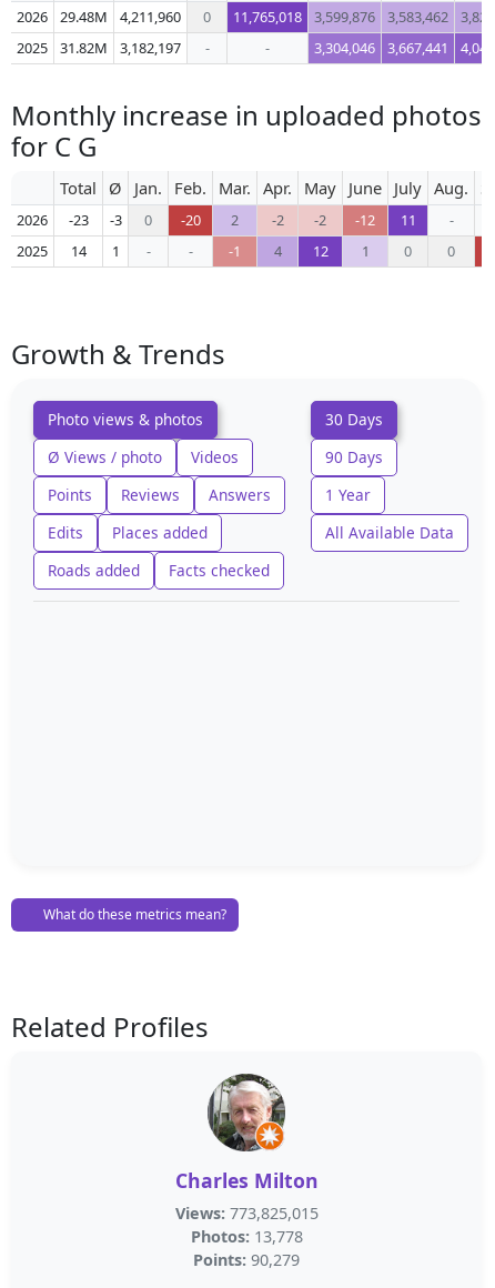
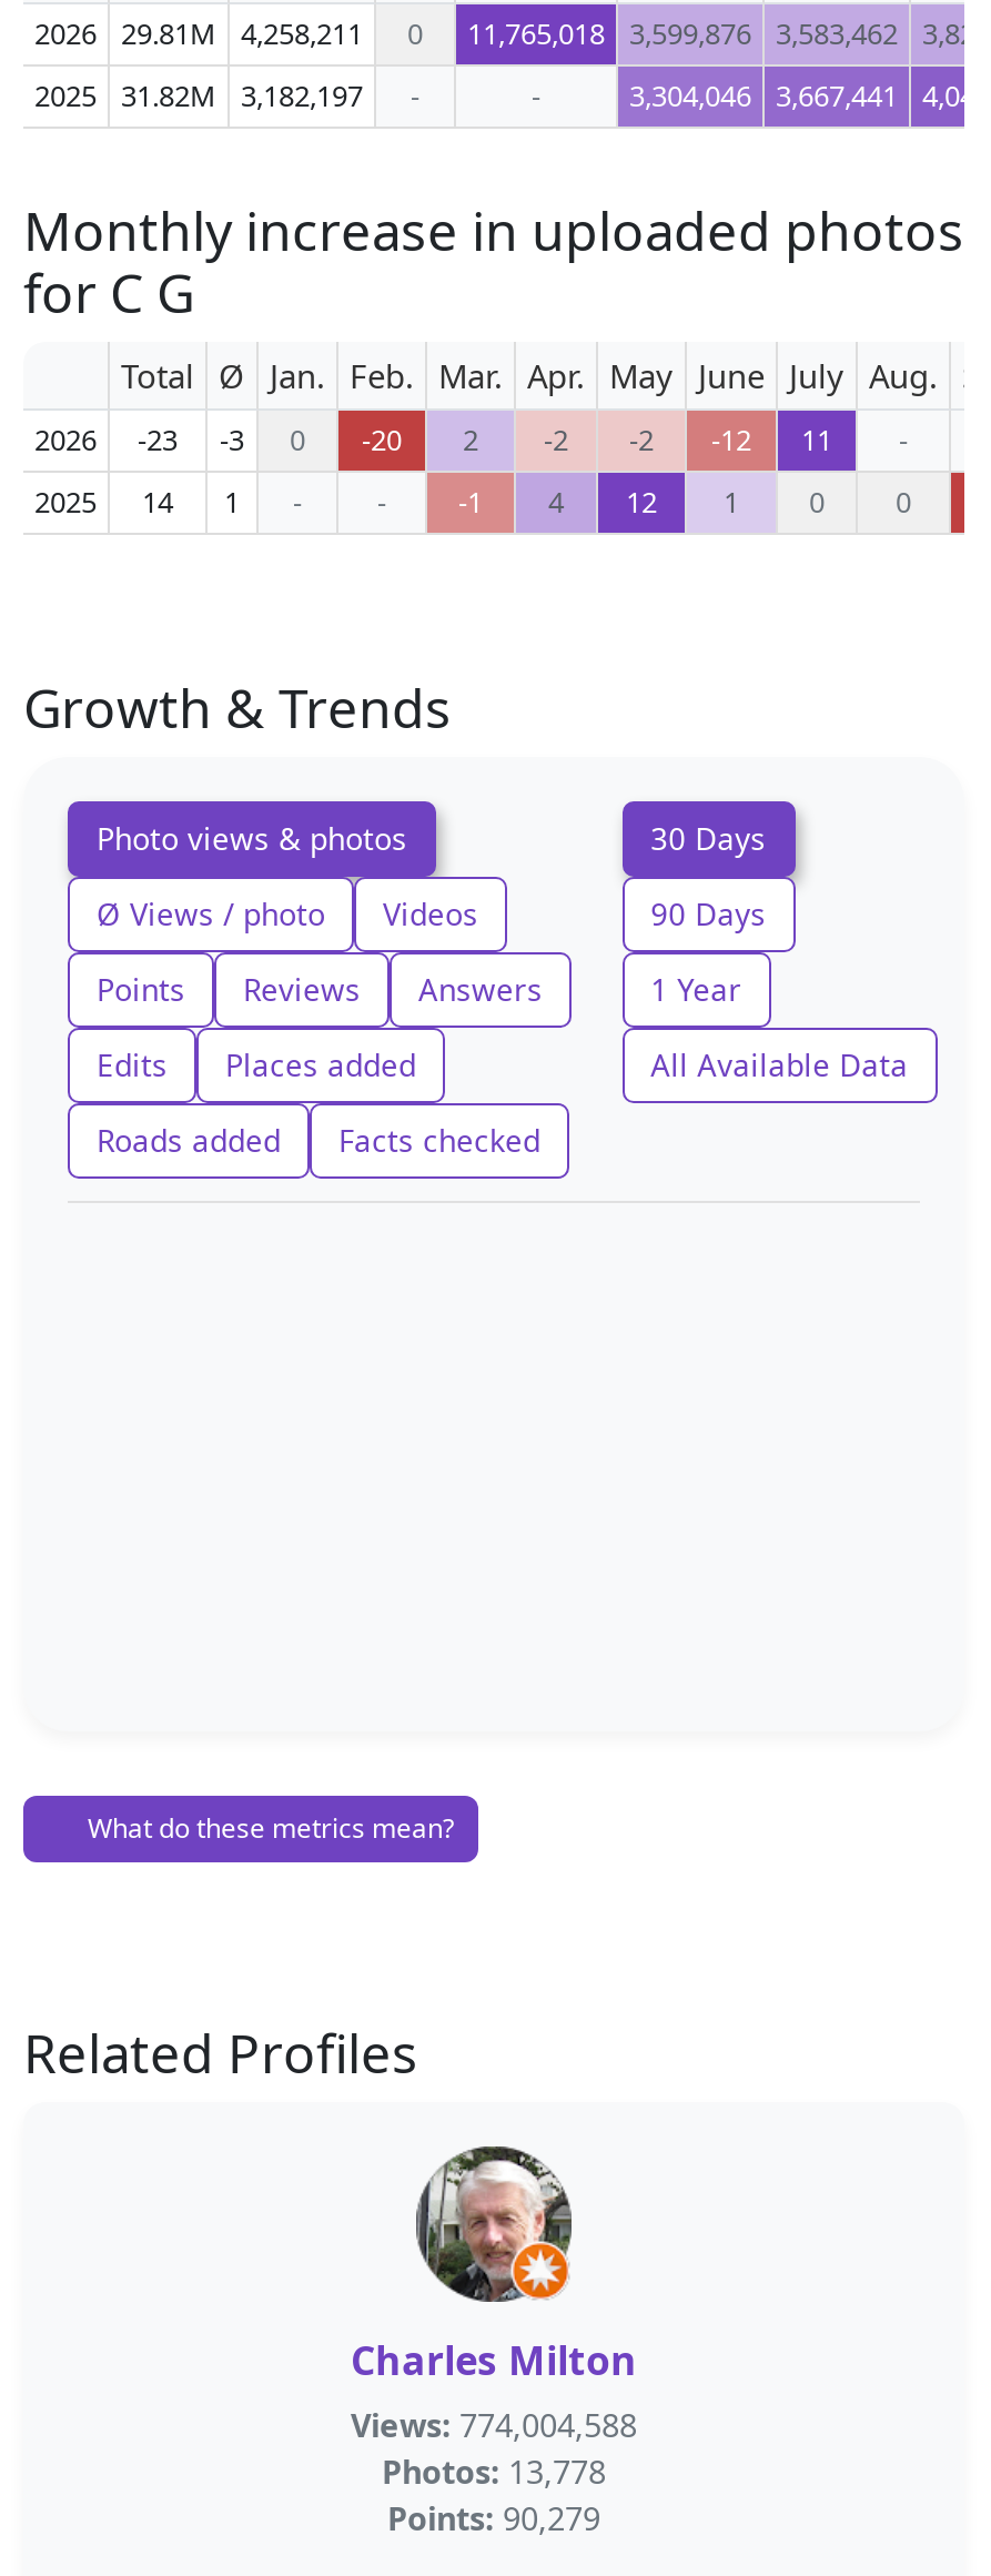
[60,7,181,27] 29.48M | 4,211,960 -> [121,13,363,53] 29.81M | 4,258,211
[175,1203,318,1224] Views: 773,825,015 -> [351,2404,637,2446] Views: 774,004,588

